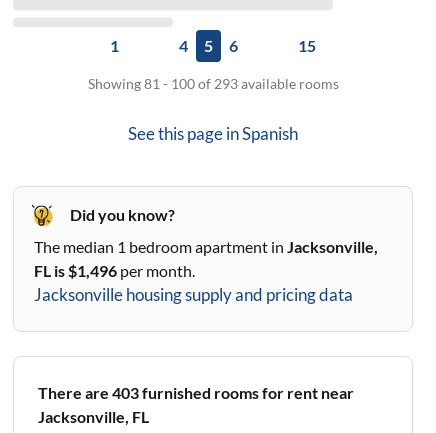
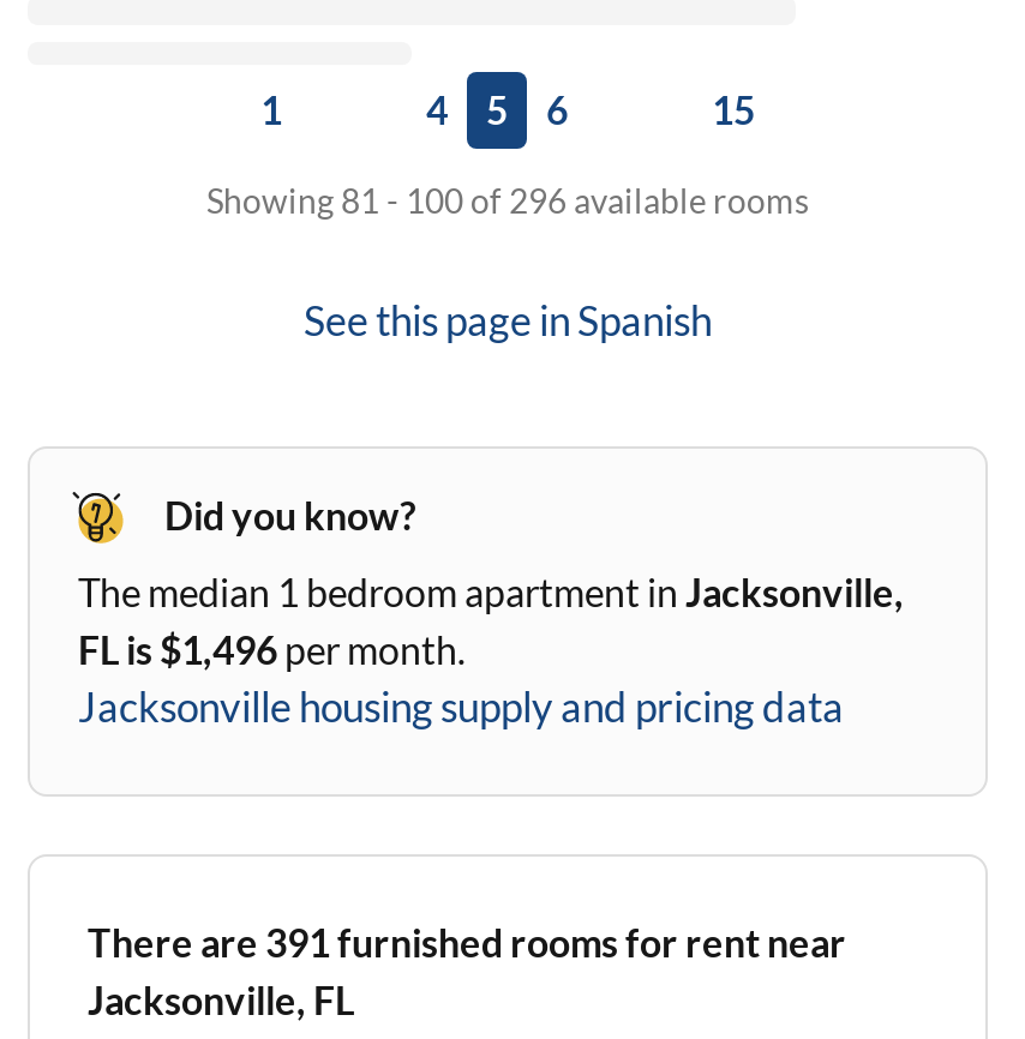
[87,75,338,92] Showing 81 - 100 of 293 available rooms -> [206,180,809,221] Showing 81 - 100 of 296 available rooms
[38,383,354,402] There are 403 furnished rooms for rent near -> [88,919,846,965] There are 391 furnished rooms for rent near

